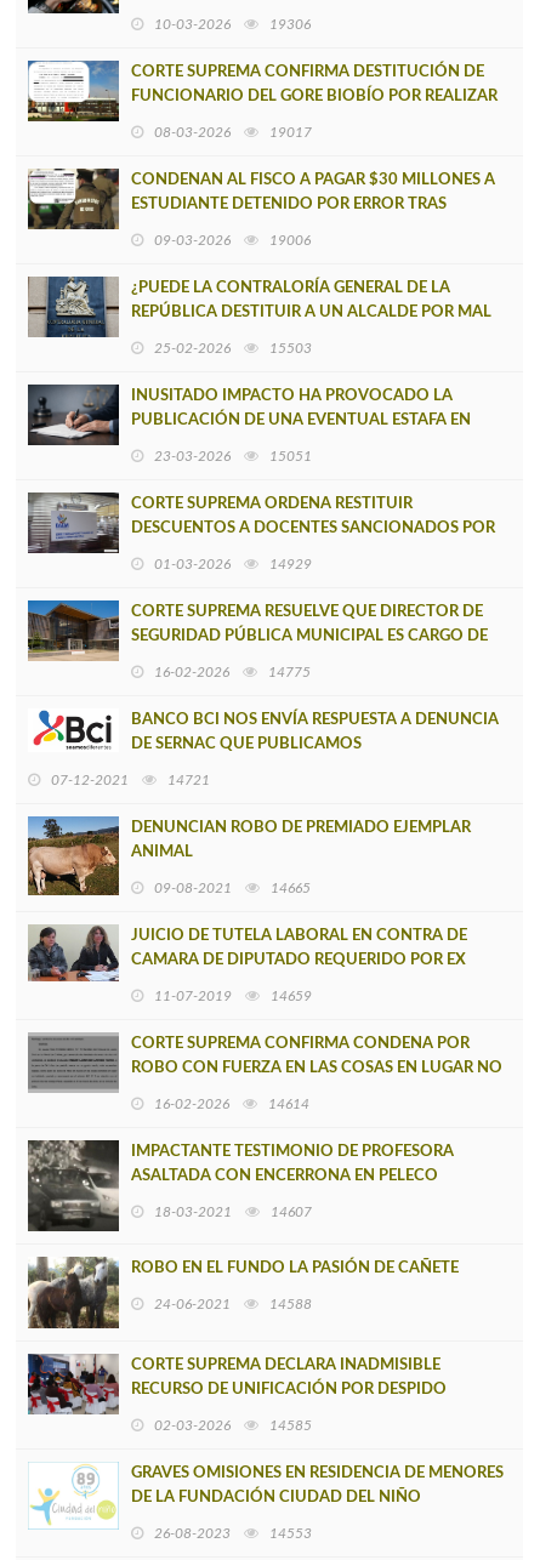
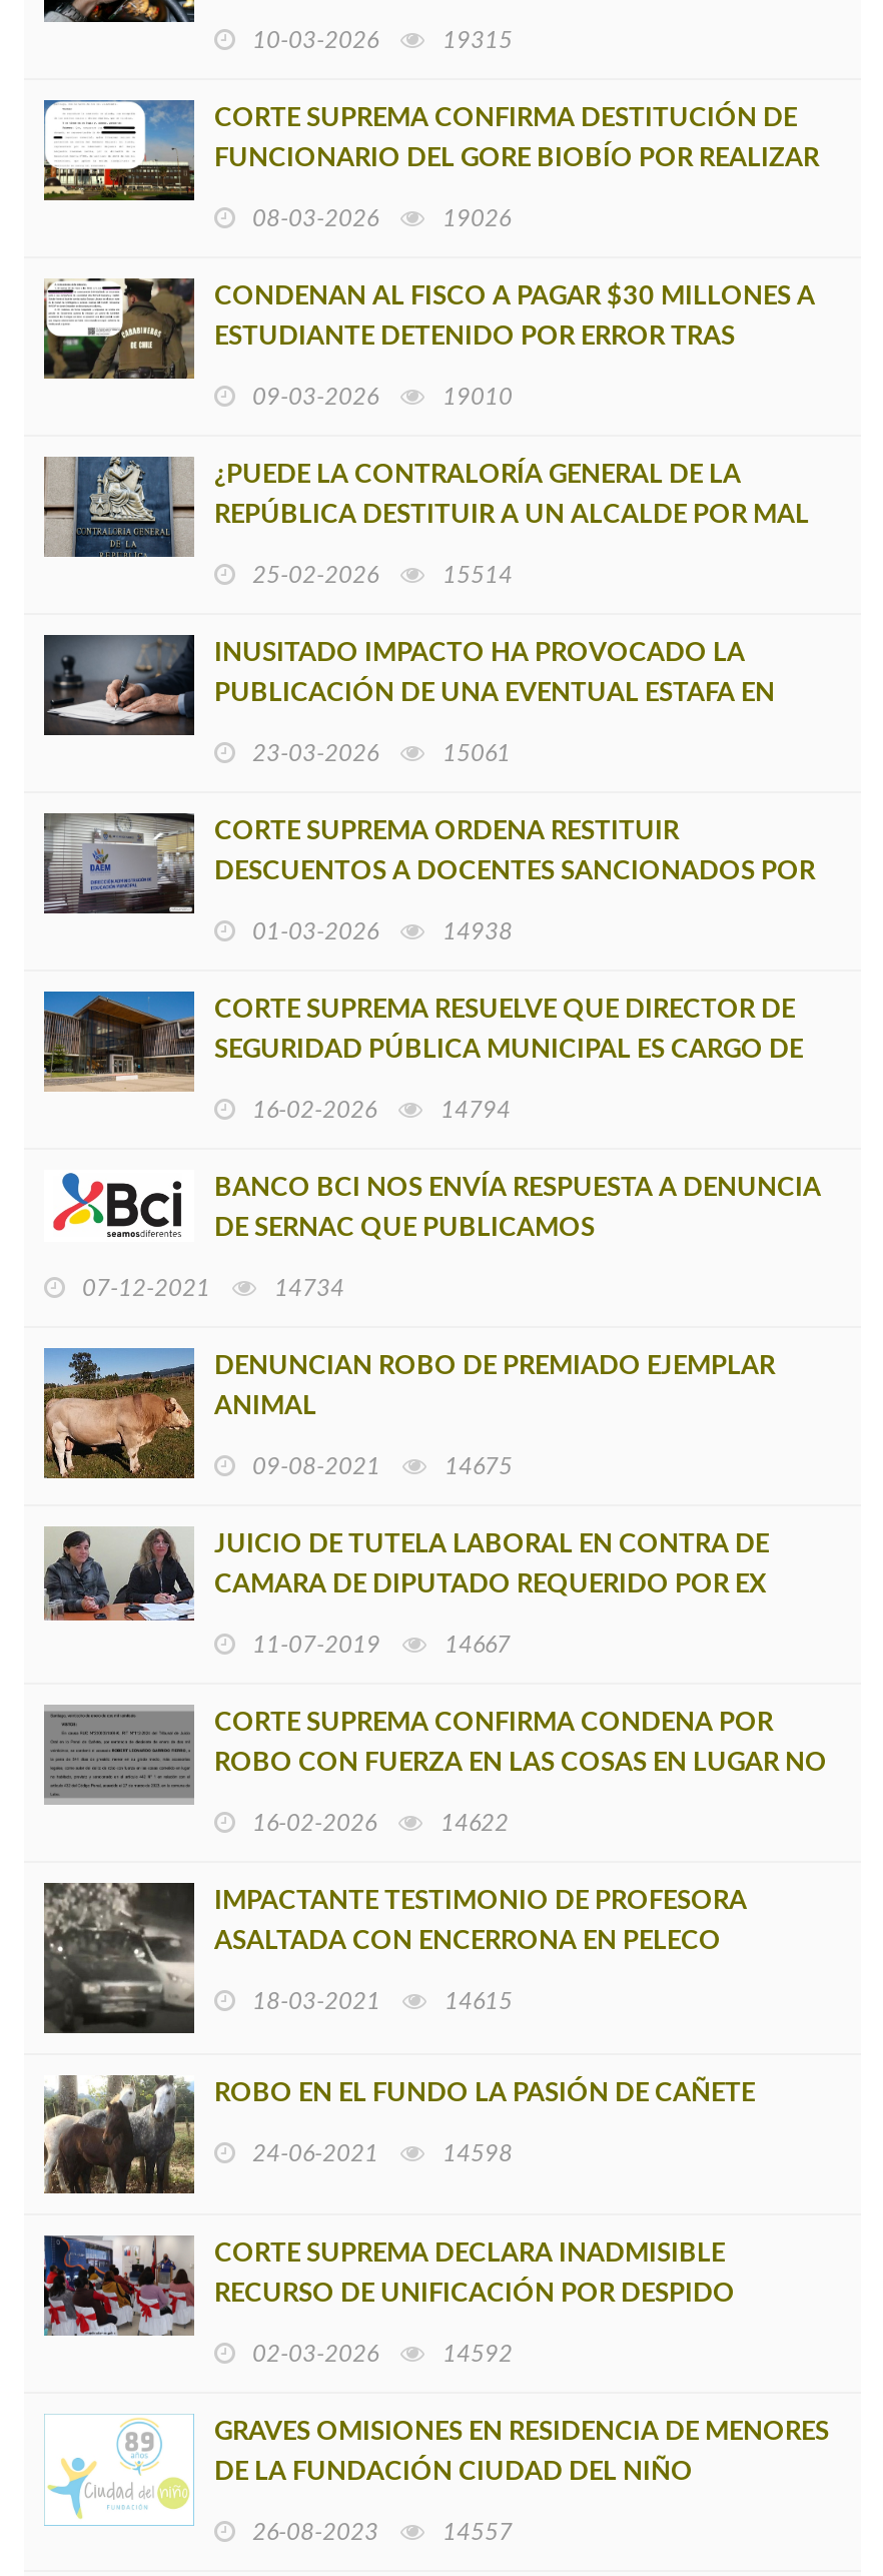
[269,16,311,31] 19306 -> [443,27,513,51] 19315
[269,124,312,139] 19017 -> [443,205,511,229] 19026
[269,232,311,247] 19006 -> [443,384,513,408] 19010
[269,340,312,355] 15503 -> [443,562,513,586] 15514
[269,448,312,463] 15051 -> [443,740,511,764] 15061
[269,556,312,571] 14929 -> [443,918,513,942] 14938
[268,664,311,679] 14775 -> [440,1097,511,1121] 14794
[167,772,210,787] 14721 -> [274,1275,344,1299] 14734
[271,880,311,895] 14665 -> [445,1453,513,1477] 14675
[271,988,312,1003] 14659 -> [445,1632,511,1656] 14667
[268,1096,309,1111] 14614 -> [440,1810,509,1834] 14622
[271,1204,312,1219] 14607 -> [445,1988,513,2012] 14615
[269,1296,312,1311] 14588 -> [443,2140,513,2164] 14598
[269,1418,312,1432] 14585 -> [443,2341,513,2365] 14592
[269,1526,312,1540] 14553 -> [443,2519,513,2543] 14557

